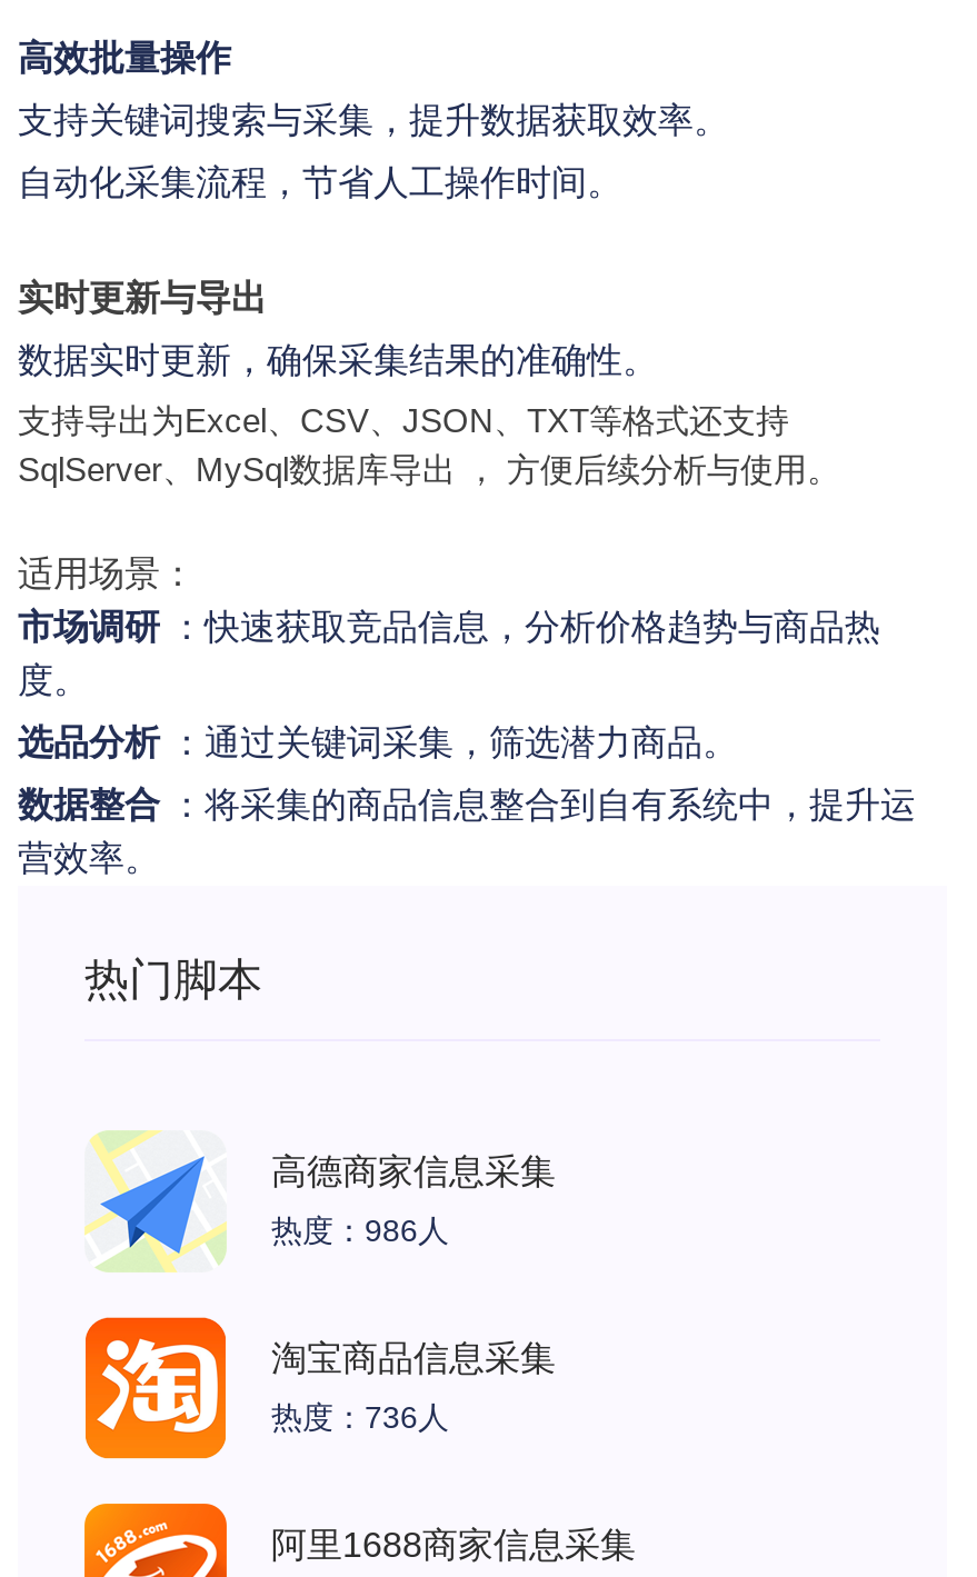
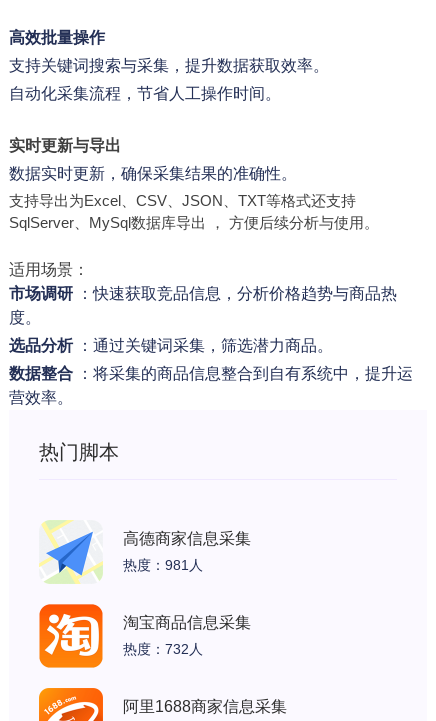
[271,1211,449,1247] 热度：986人 -> [123,556,203,572] 热度：981人
[271,1398,449,1434] 热度：736人 -> [123,640,203,656] 热度：732人

